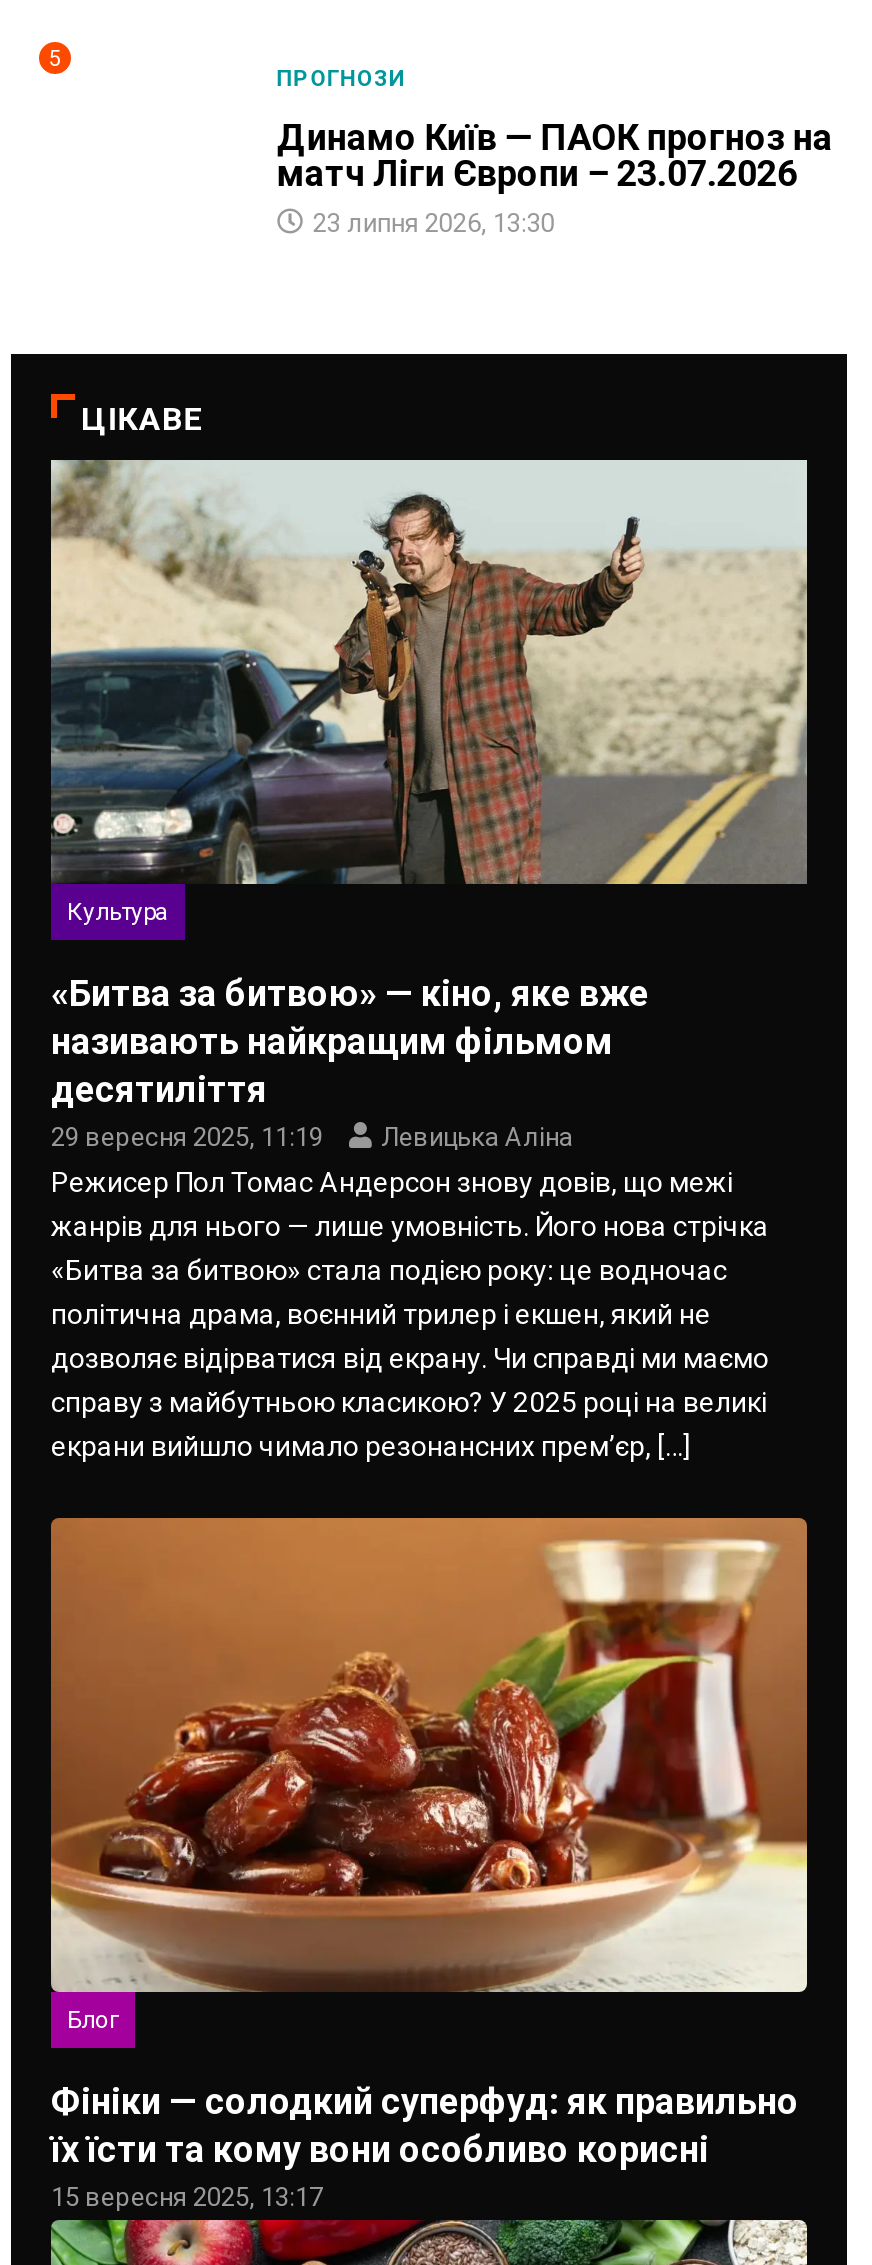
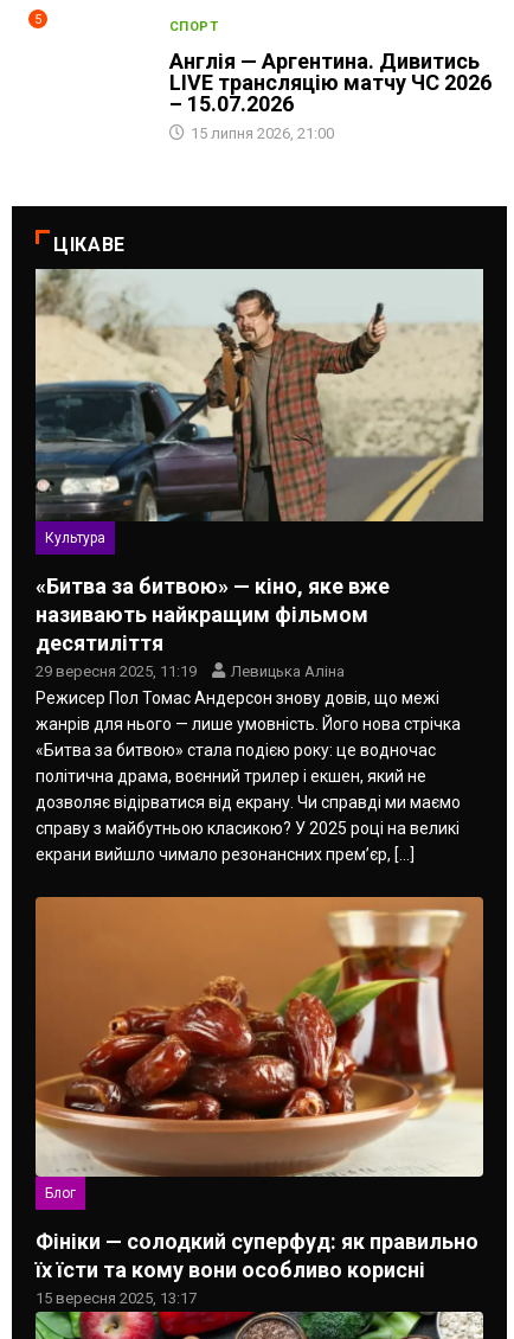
[277,66,406,92] ПРОГНОЗИ -> [169,19,218,35] СПОРТ
[277,116,833,238] Динамо Київ — ПАОК прогноз на | матч Ліги Європи – 23.07.2026 | 23 липня 2026, 13:30 -> [169,49,491,143] Англія — Аргентина. Дивитись | LIVE трансляцію матчу ЧС 2026 | – 15.07.2026 | 15 липня 2026, 21:00

